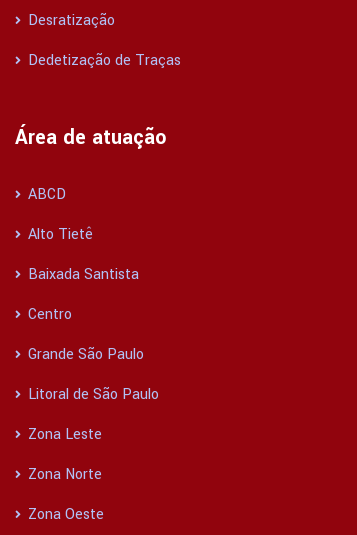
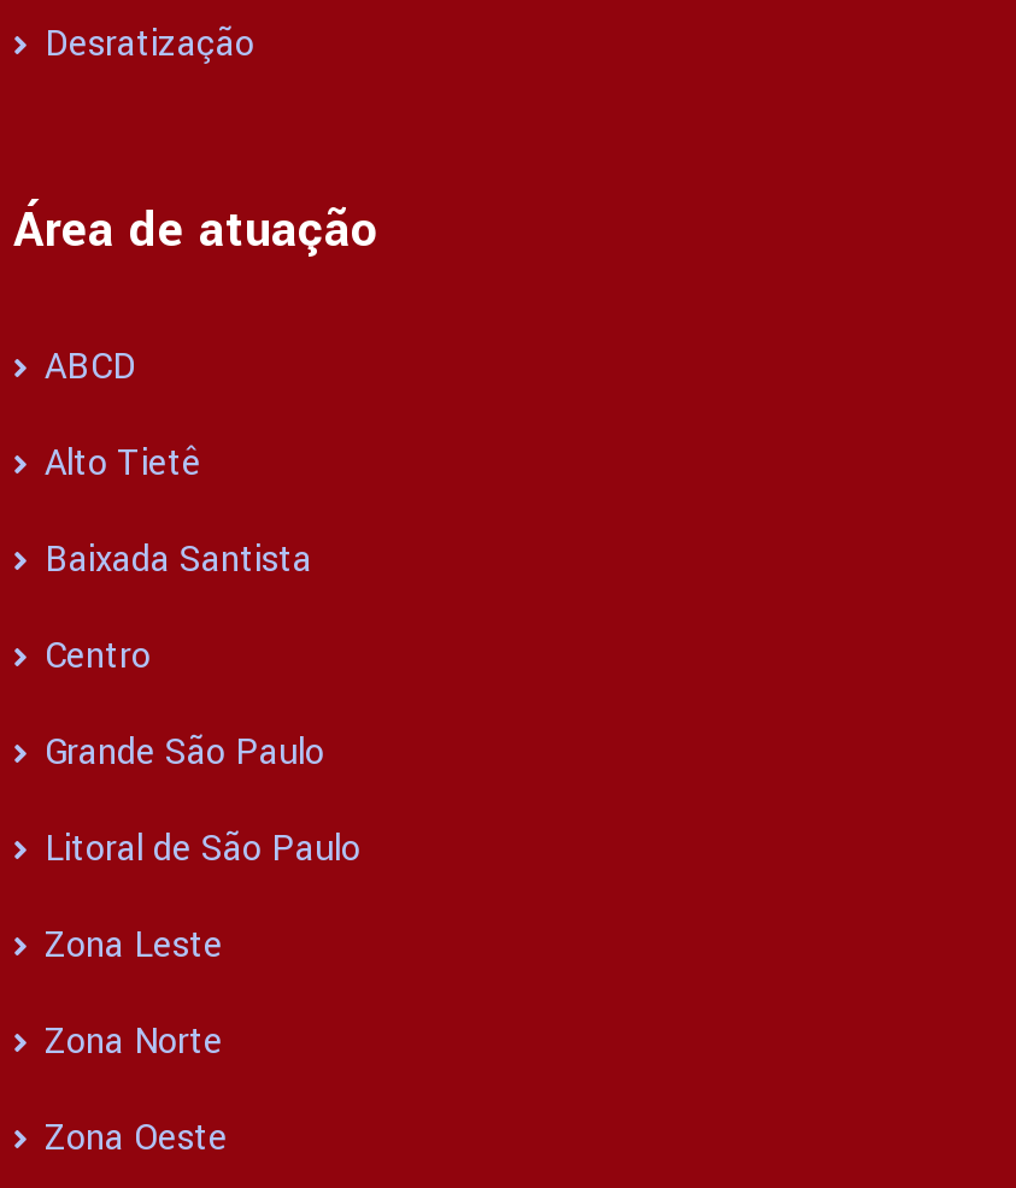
[24,50,181,71] Dedetização de Traças -> none

